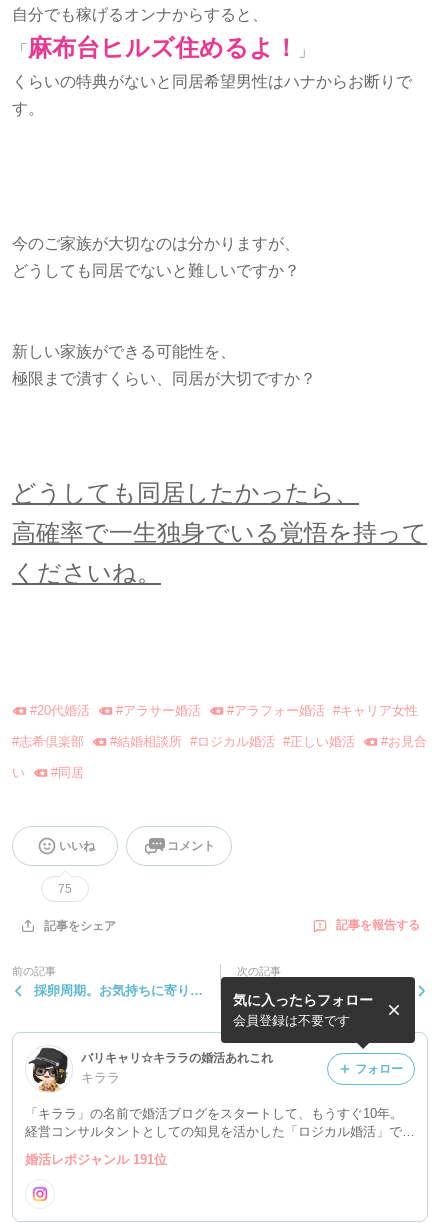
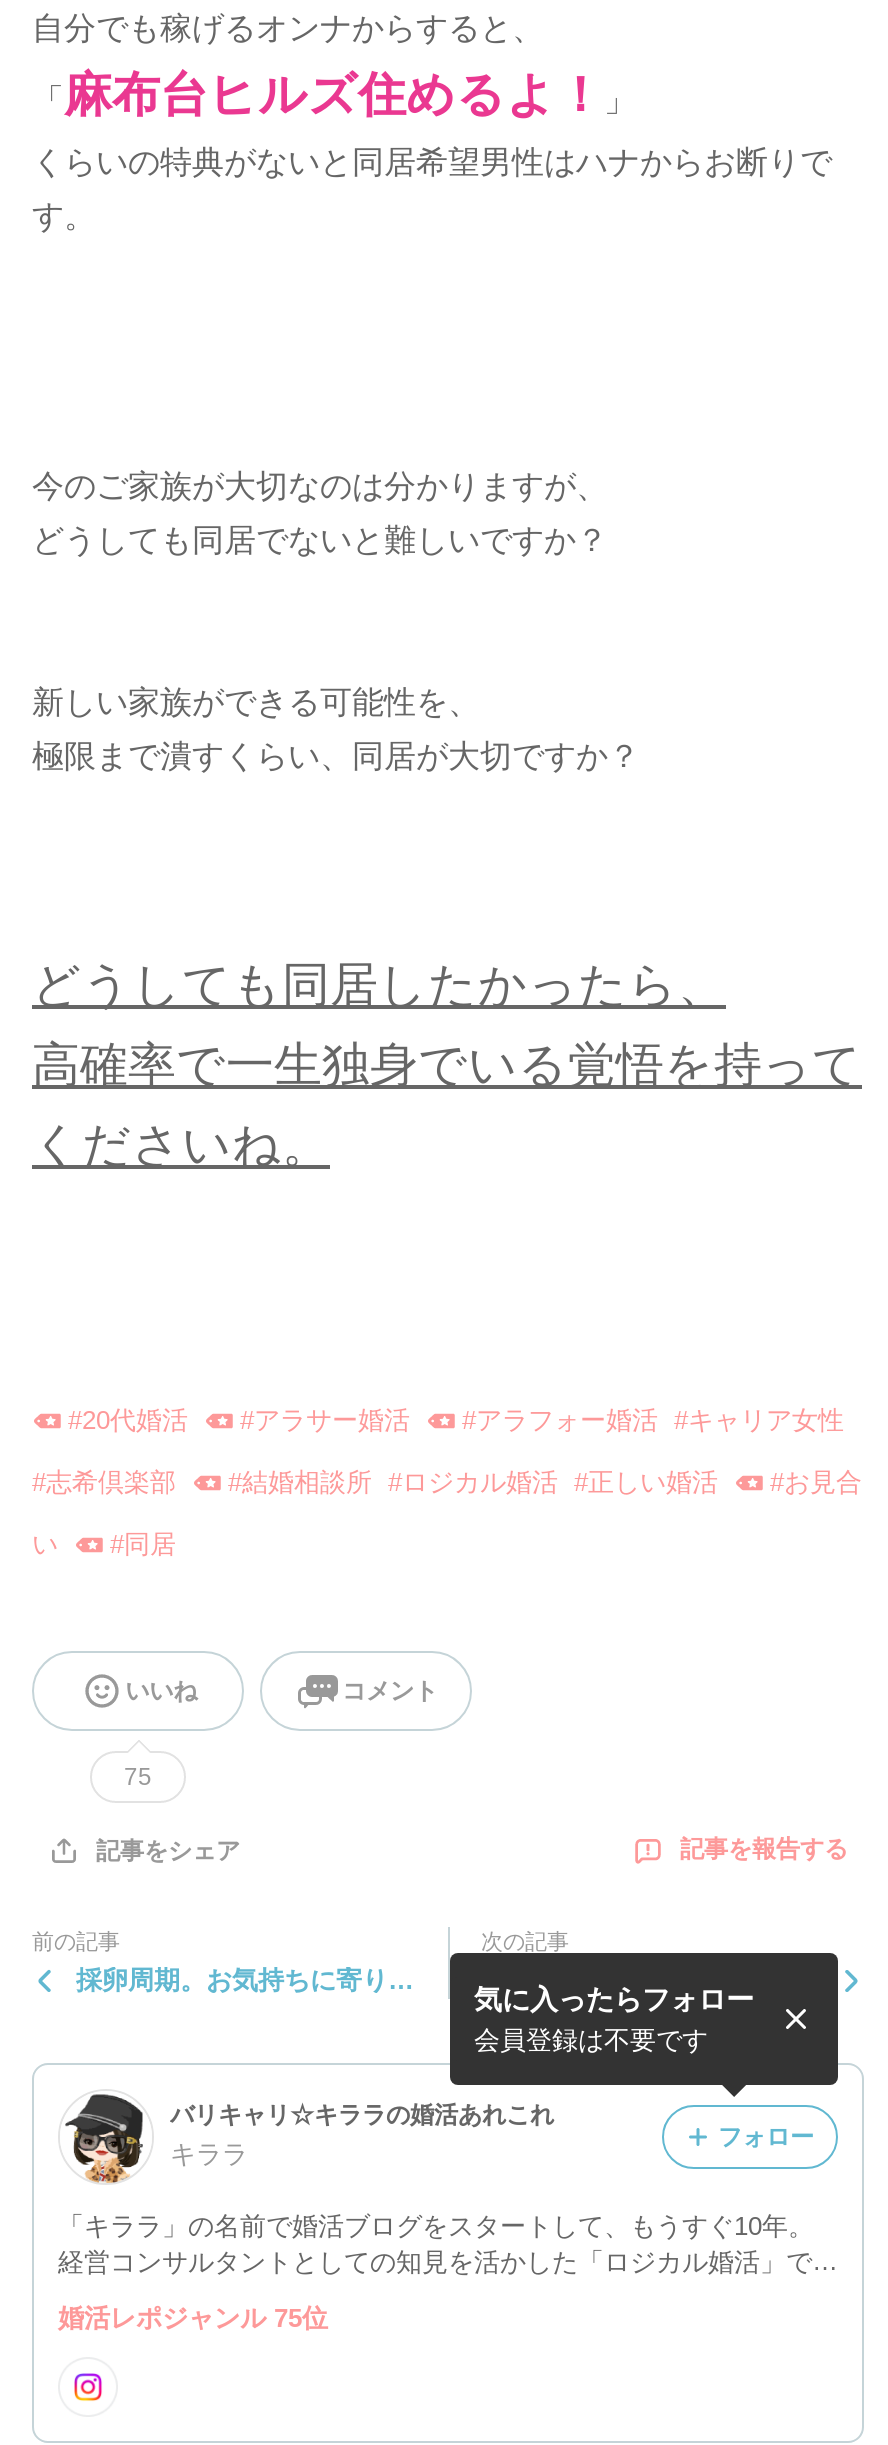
[25,1151,167,1166] 婚活レポジャンル 191位 -> [58,2302,328,2332] 婚活レポジャンル 75位

